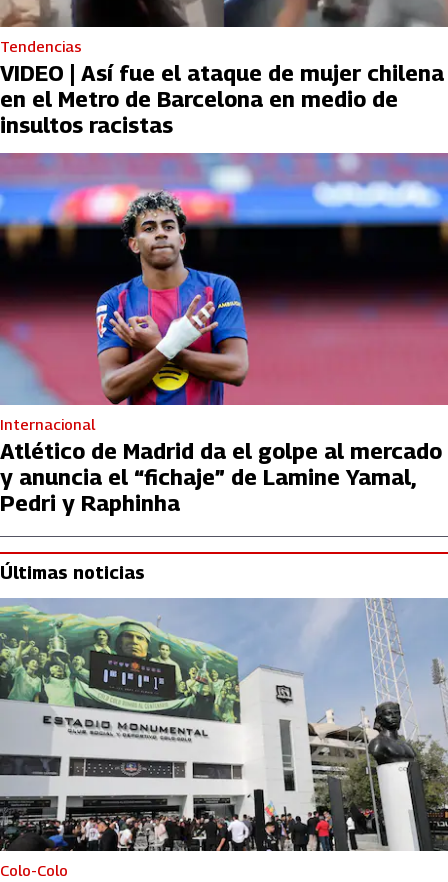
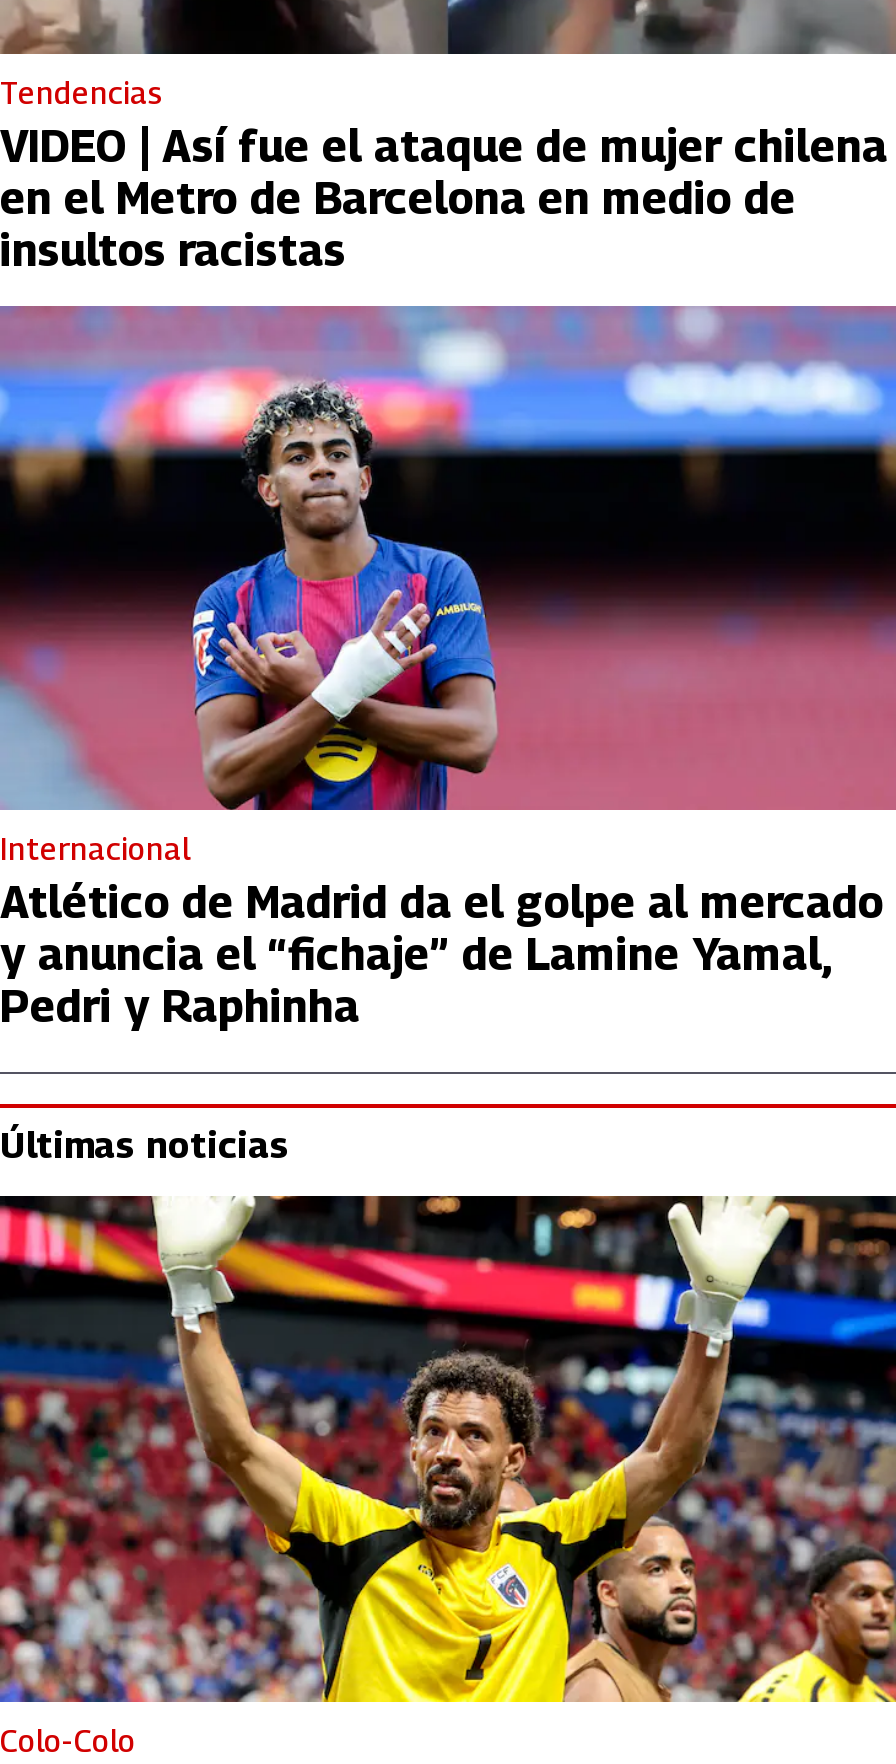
[3,598,445,852] [image] -> [6,1194,890,1704] [image]

